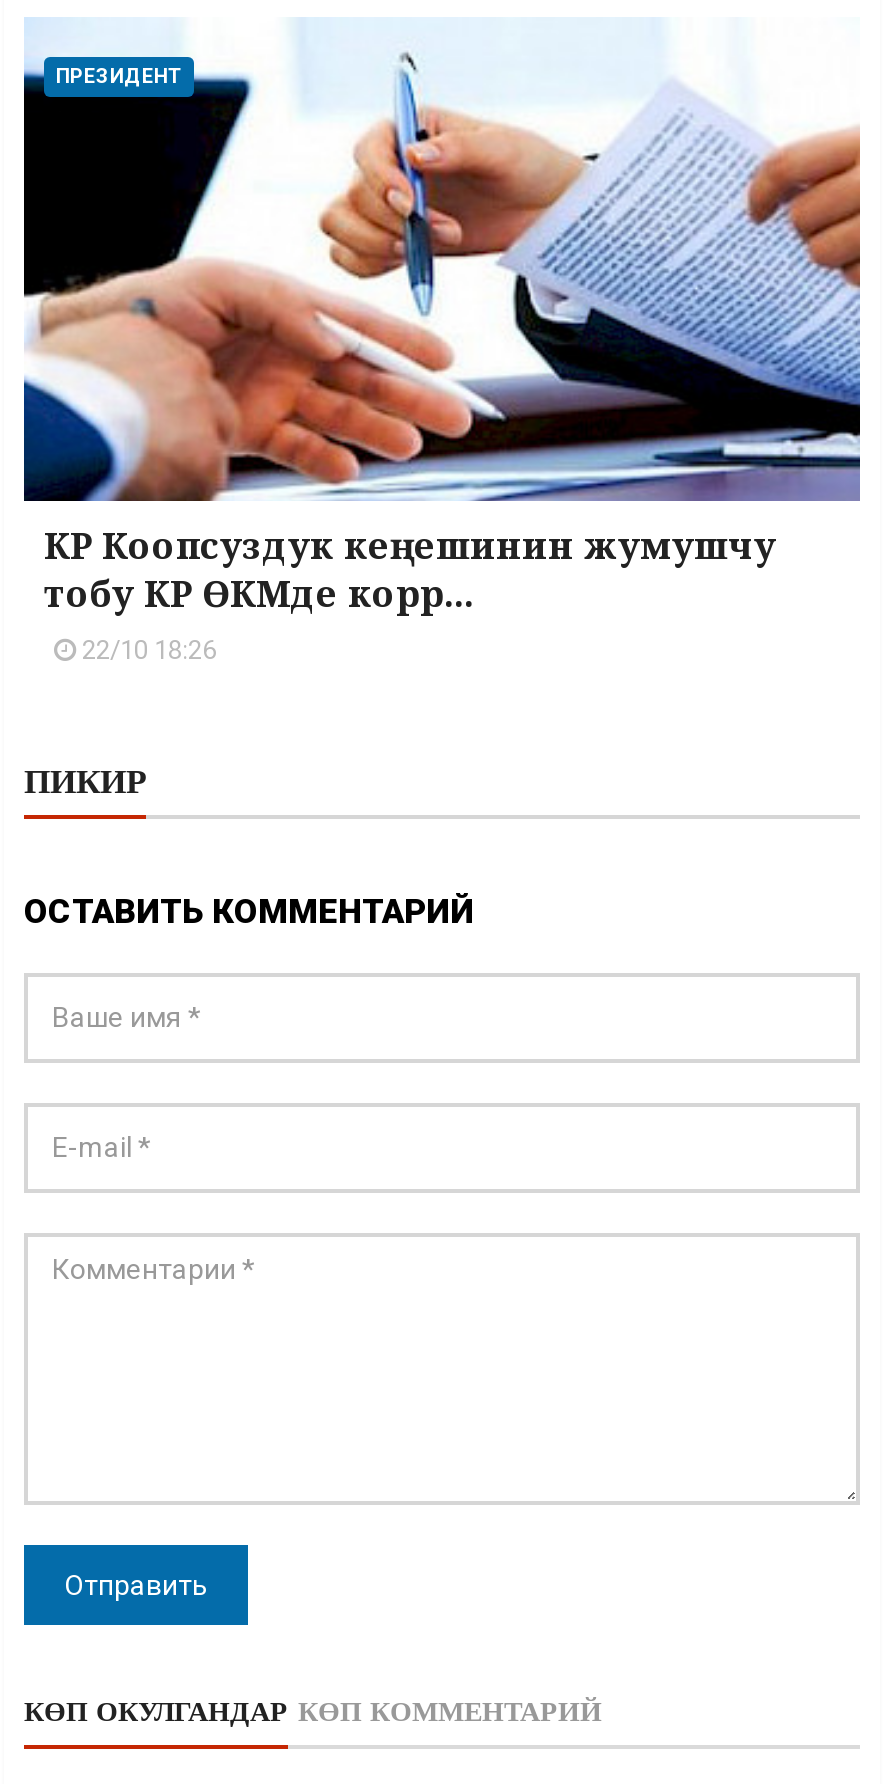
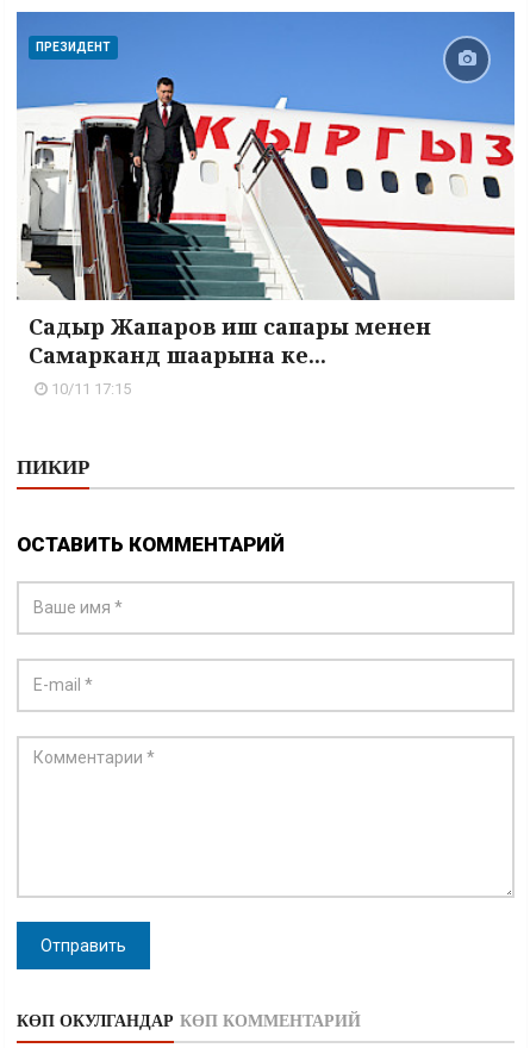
[22,17,862,665] [image] | КР Коопсуздук кеңешинин жумушчу | тобу КР ӨКМде корр... | 22/10 18:26 -> [15,11,516,398] [image] | Садыр Жапаров иш сапары менен | Самарканд шаарына ке... | 10/11 17:15

